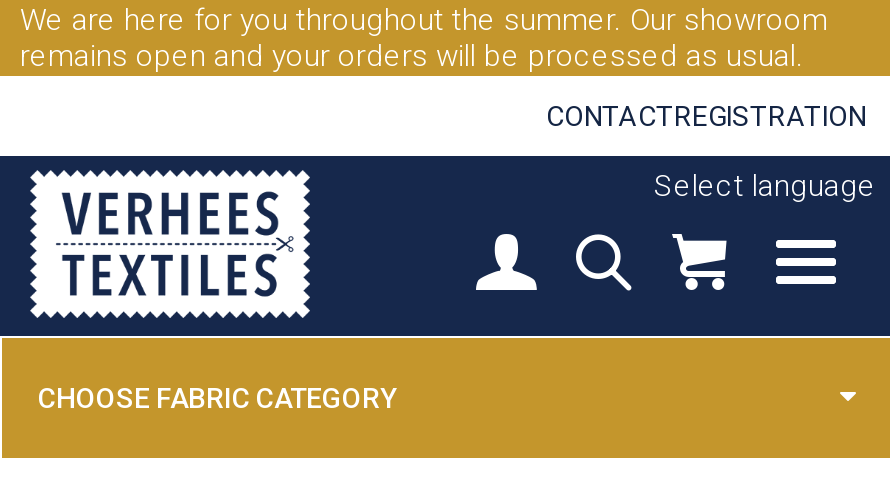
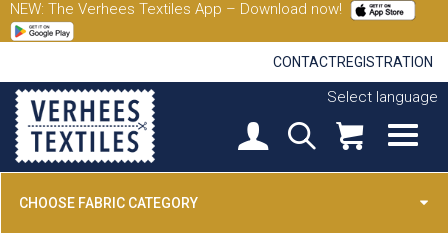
[20,2,828,74] We are here for you throughout the summer. Our showroom | remains open and your orders will be processed as usual. -> [10,0,350,18] NEW: The Verhees Textiles App – Download now!

